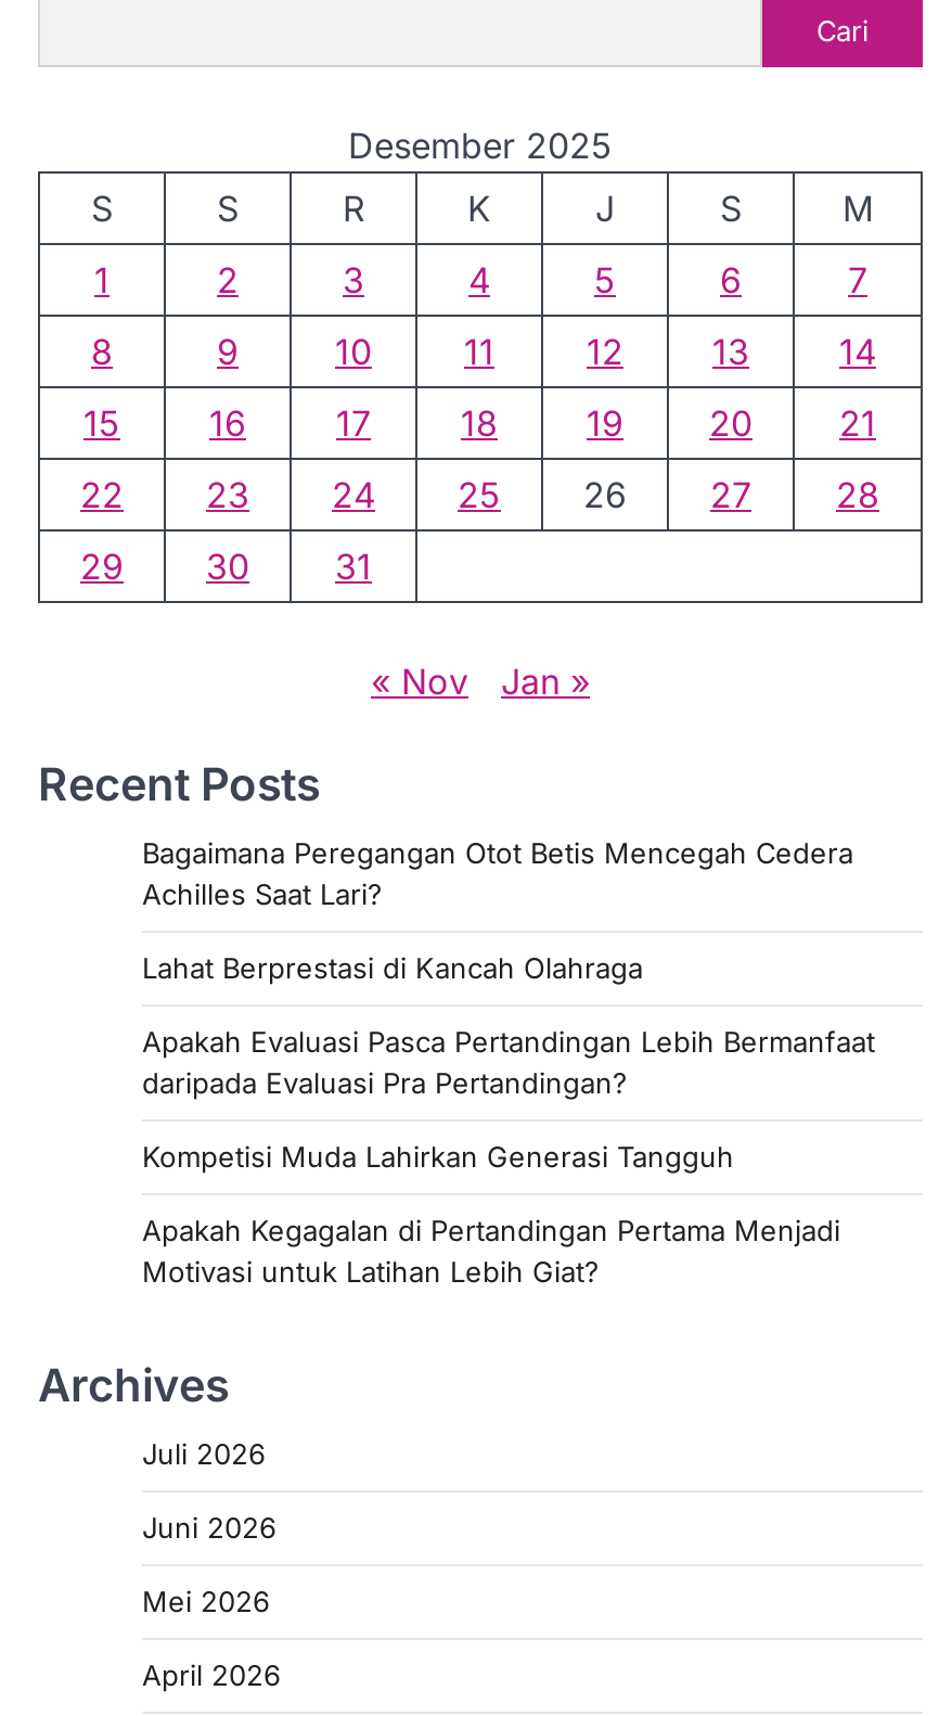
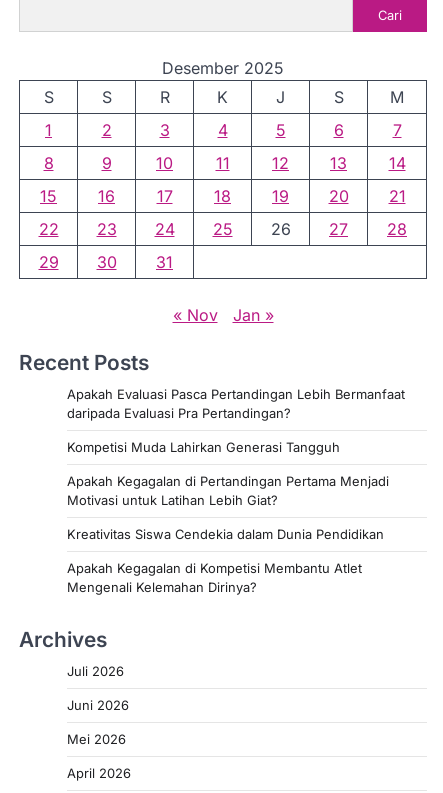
[142,836,853,986] Bagaimana Peregangan Otot Betis Mencegah Cedera | Achilles Saat Lari? | Lahat Berprestasi di Kancah Olahraga -> none
moved [142,1025,875,1289] -> [67,386,405,508]: Apakah Evaluasi Pasca Pertandingan Lebih Bermanfaat | daripada Evaluasi Pra Pertandingan? | Kompetisi Muda Lahirkan Generasi Tangguh | Apakah Kegagalan di Pertandingan Pertama Menjadi | Motivasi untuk Latihan Lebih Giat?
none -> [67,526,384,595] Kreativitas Siswa Cendekia dalam Dunia Pendidikan | Apakah Kegagalan di Kompetisi Membantu Atlet | Mengenali Kelemahan Dirinya?

